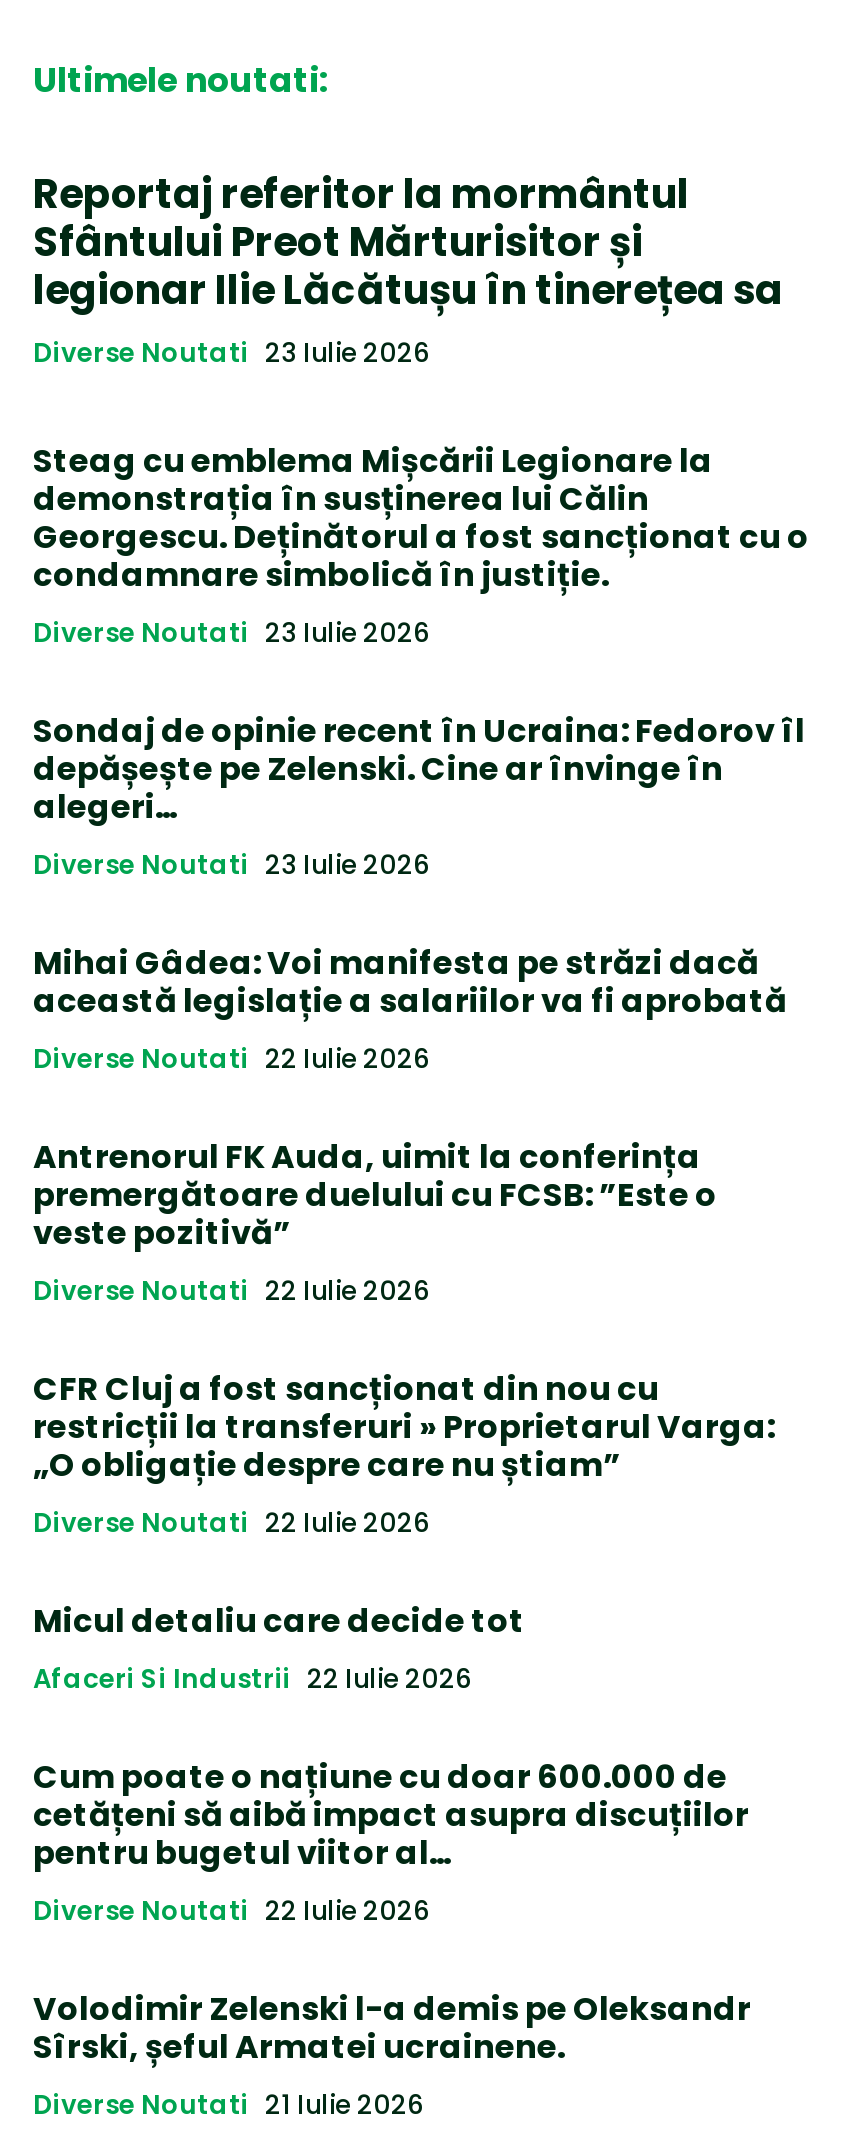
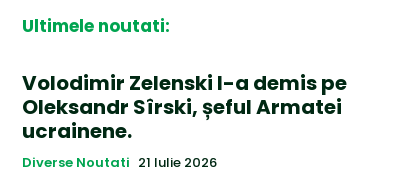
[33,166,809,2070] Reportaj referitor la mormântul | Sfântului Preot Mărturisitor și | legionar Ilie Lăcătușu în tinerețea sa | Diverse Noutati 23 Iulie 2026 | Steag cu emblema Mișcării Legionare la | demonstrația în susținerea lui Călin | Georgescu. Deținătorul a fost sancționat cu o | condamnare simbolică în justiție. | Diverse Noutati 23 Iulie 2026 | Sondaj de opinie recent în Ucraina: Fedorov îl | depășește pe Zelenski. Cine ar învinge în | alegeri… | Diverse Noutati 23 Iulie 2026 | Mihai Gâdea: Voi manifesta pe străzi dacă | această legislație a salariilor va fi aprobată | Diverse Noutati 22 Iulie 2026 | Antrenorul FK Auda, uimit la conferința | premergătoare duelului cu FCSB: ”Este o | veste pozitivă” | Diverse Noutati 22 Iulie 2026 | CFR Cluj a fost sancționat din nou cu | restricții la transferuri » Proprietarul Varga: | „O obligație despre care nu știam” | Diverse Noutati 22 Iulie 2026 | Micul detaliu care decide tot | Afaceri Si Industrii 22 Iulie 2026 | Cum poate o națiune cu doar 600.000 de | cetățeni să aibă impact asupra discuțiilor | pentru bugetul viitor al… | Diverse Noutati 22 Iulie 2026 | Volodimir Zelenski l-a demis pe Oleksandr | Sîrski, șeful Armatei ucrainene. -> [22,69,347,145] Volodimir Zelenski l-a demis pe | Oleksandr Sîrski, șeful Armatei | ucrainene.

